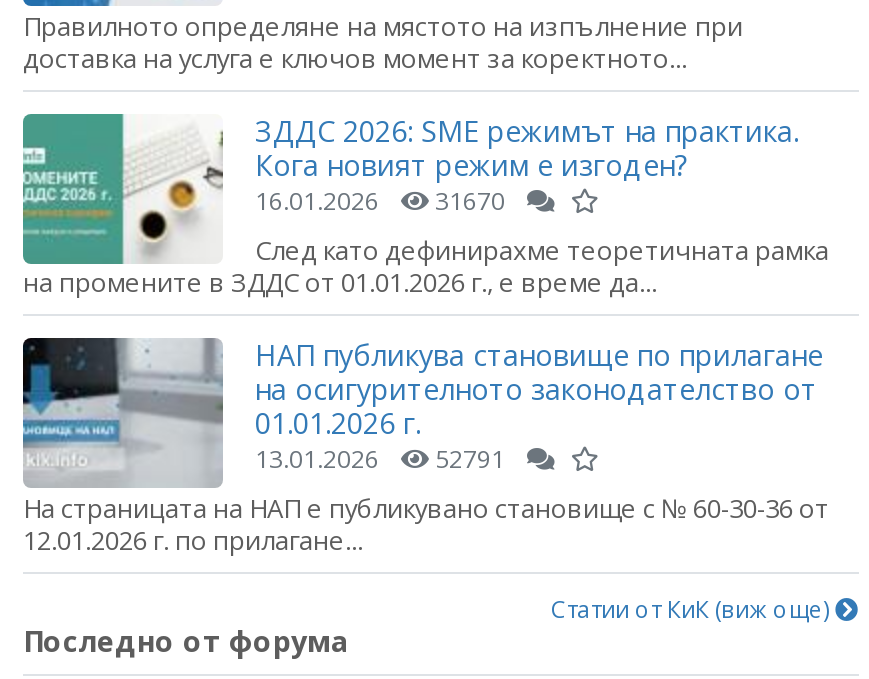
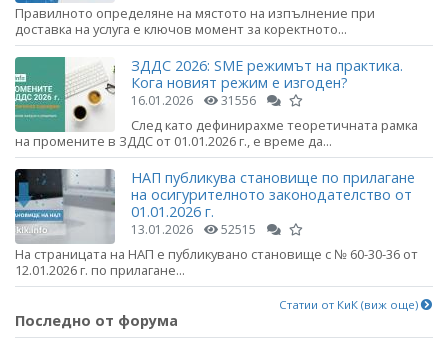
[255,184,505,218] 16.01.2026 31670 -> [131,92,256,109] 16.01.2026 31556
[255,442,505,476] 13.01.2026 52791 -> [131,221,256,238] 13.01.2026 52515

